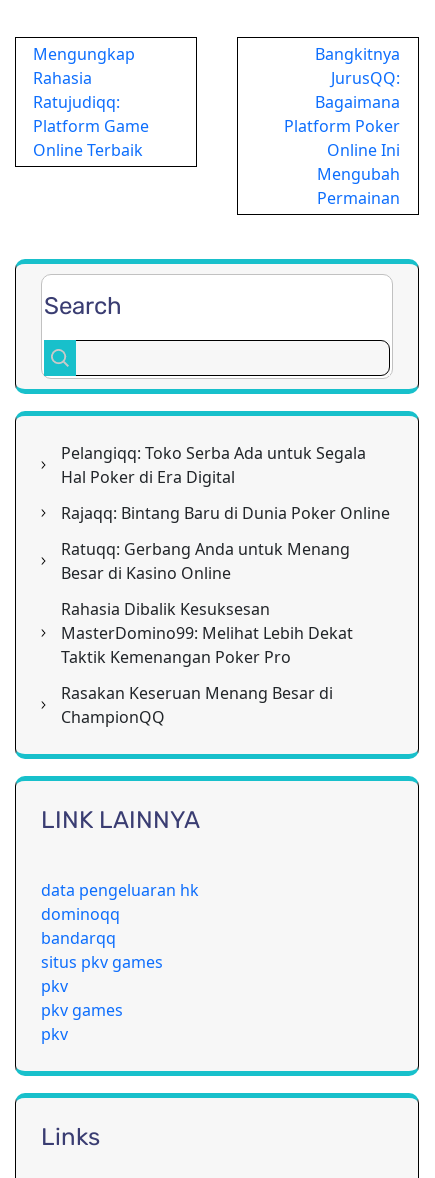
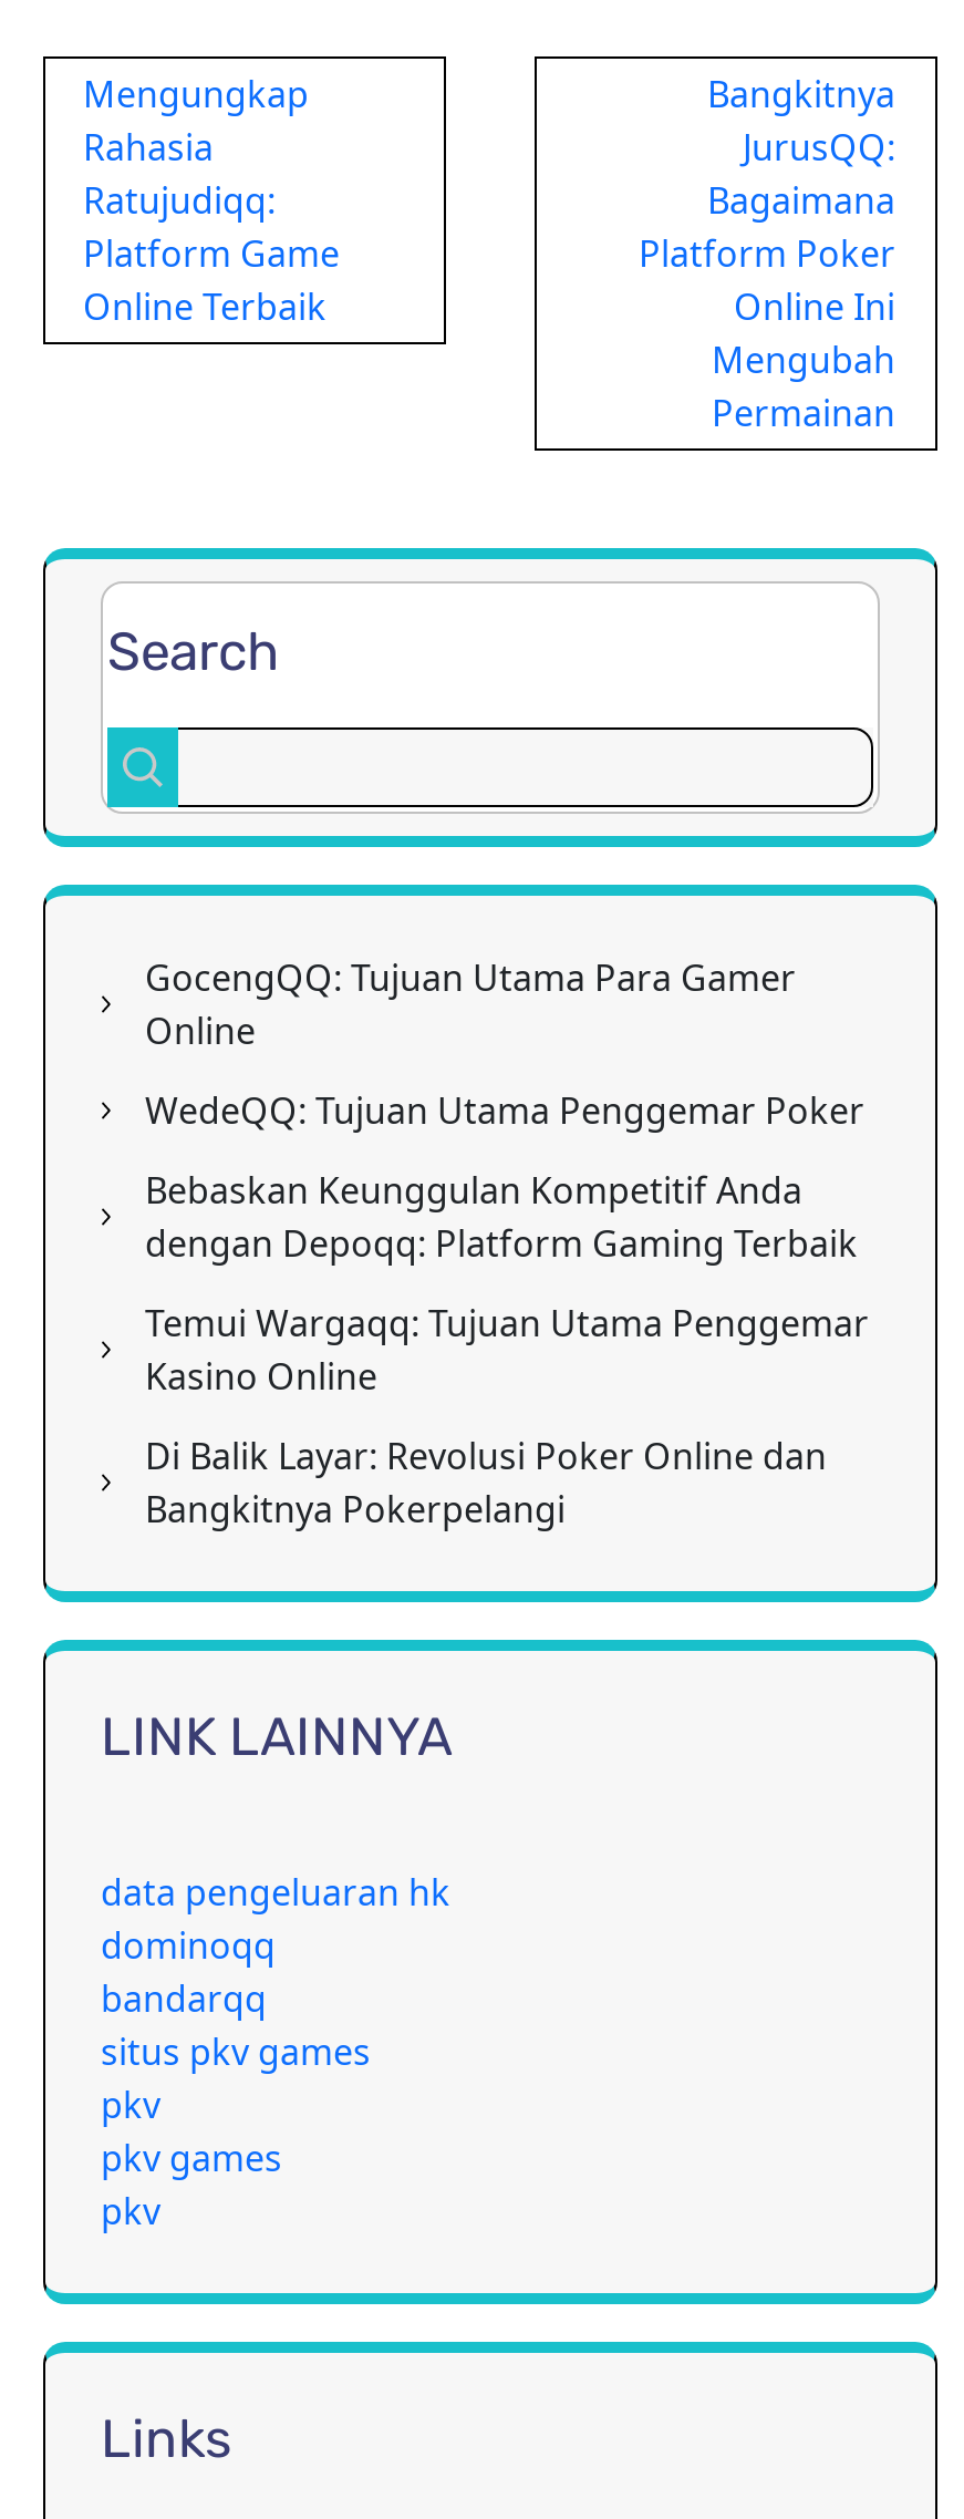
[61,442,366,488] Pelangiqq: Toko Serba Ada untuk Segala | Hal Poker di Era Digital -> [145,953,796,1055] GocengQQ: Tujuan Utama Para Gamer | Online
[61,502,390,524] Rajaqq: Bintang Baru di Dunia Poker Online -> [145,1086,864,1135] WedeQQ: Tujuan Utama Penggemar Poker
[61,538,350,584] Ratuqq: Gerbang Anda untuk Menang | Besar di Kasino Online -> [145,1166,858,1268] Bebaskan Keunggulan Kompetitif Anda | dengan Depoqq: Platform Gaming Terbaik
[61,598,353,668] Rahasia Dibalik Kesuksesan | MasterDomino99: Melihat Lebih Dekat | Taktik Kemenangan Poker Pro -> [145,1299,869,1401] Temui Wargaqq: Tujuan Utama Penggemar | Kasino Online
[61,682,333,728] Rasakan Keseruan Menang Besar di | ChampionQQ -> [145,1432,827,1534] Di Balik Layar: Revolusi Poker Online dan | Bangkitnya Pokerpelangi

